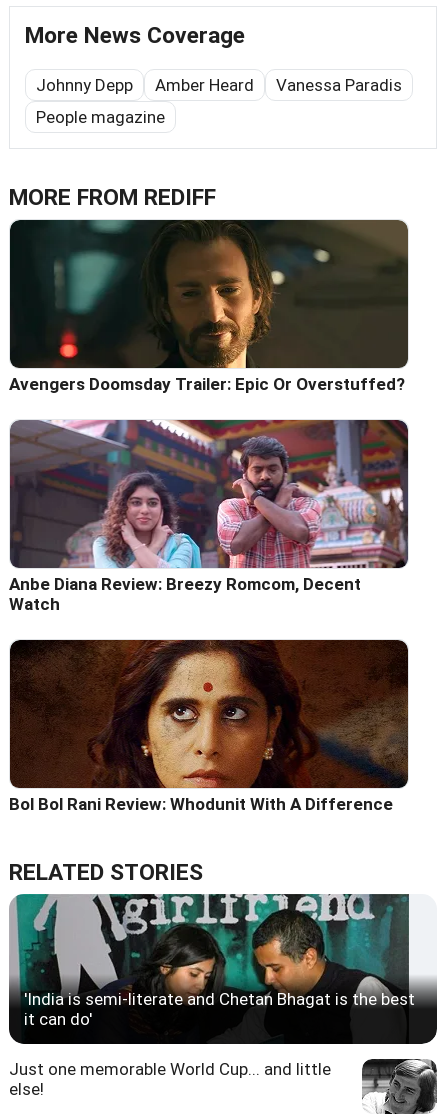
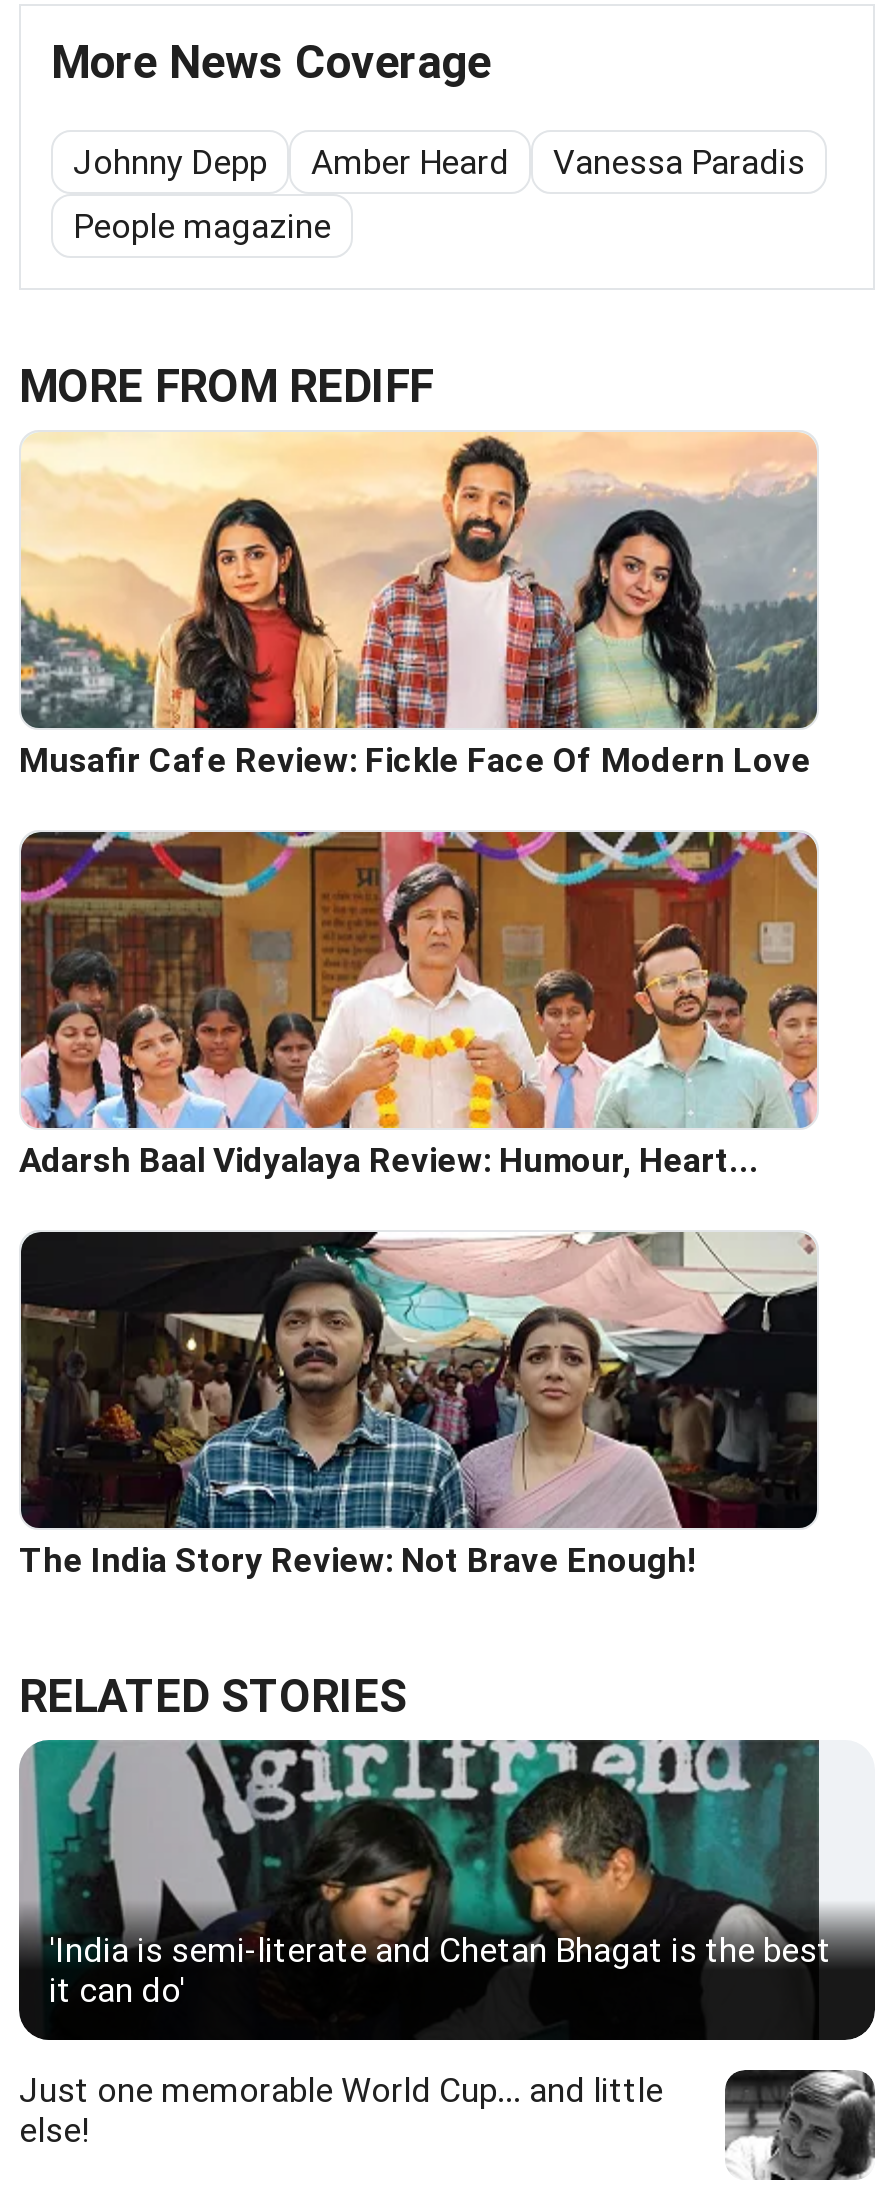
[9,219,409,393] [image] | Avengers Doomsday Trailer: Epic Or Overstuffed? -> [19,432,817,779] [image] | Musafir Cafe Review: Fickle Face Of Modern Love
[9,421,409,613] [image] | Anbe Diana Review: Breezy Romcom, Decent | Watch -> [19,830,819,1179] [image] | Adarsh Baal Vidyalaya Review: Humour, Heart...
[9,639,408,813] [image] | Bol Bol Rani Review: Whodunit With A Difference -> [19,1230,817,1579] [image] | The India Story Review: Not Brave Enough!

